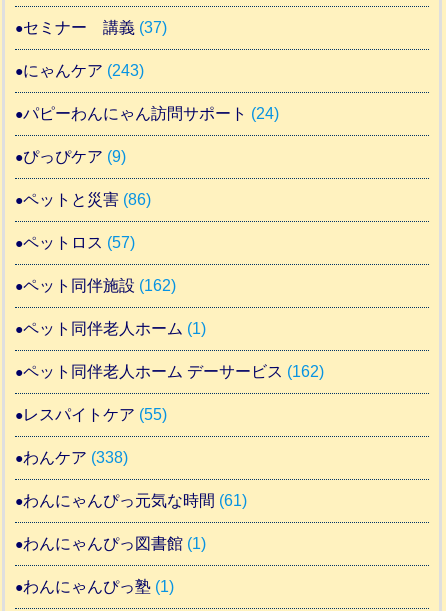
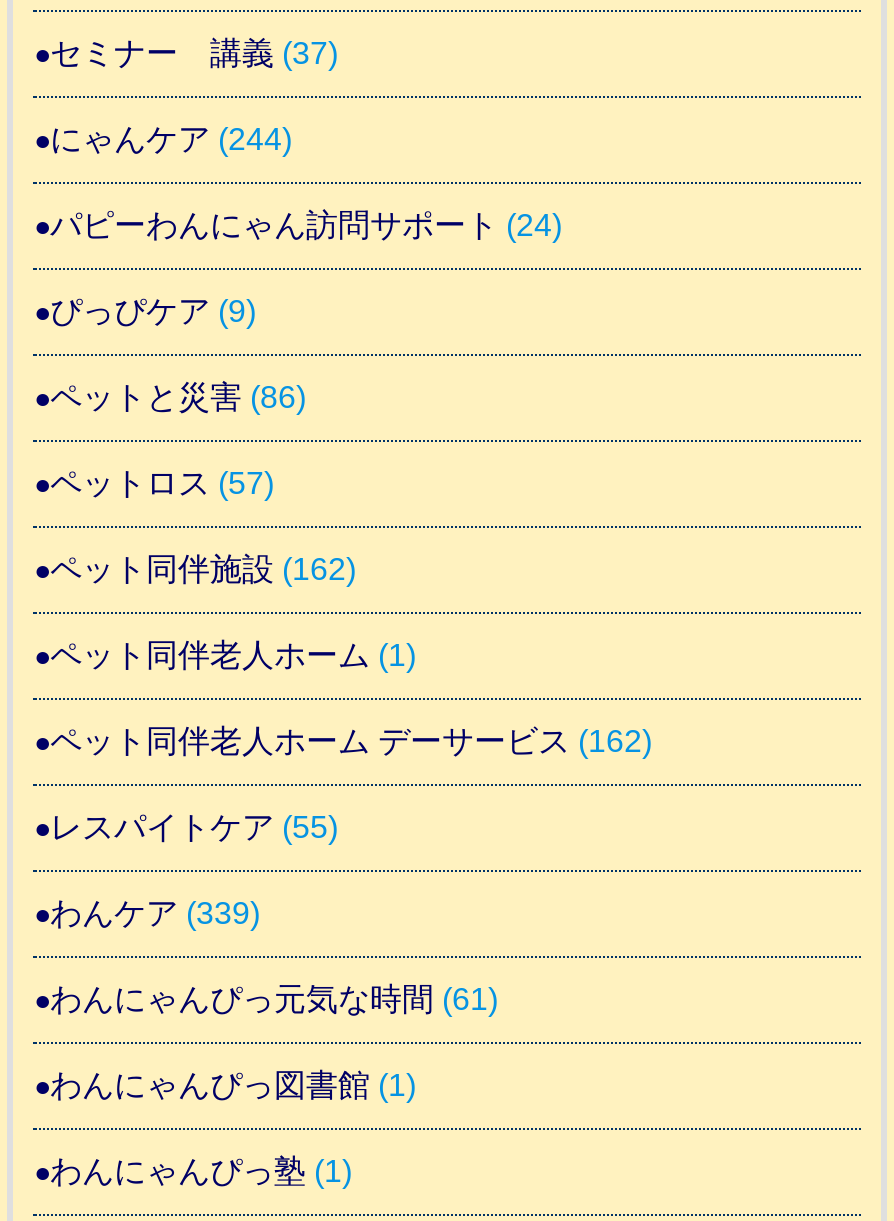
[23,62,144,79] にゃんケア(243) -> [50,122,292,156] にゃんケア(244)
[23,449,128,466] わんケア(338) -> [50,896,260,930] わんケア(339)

